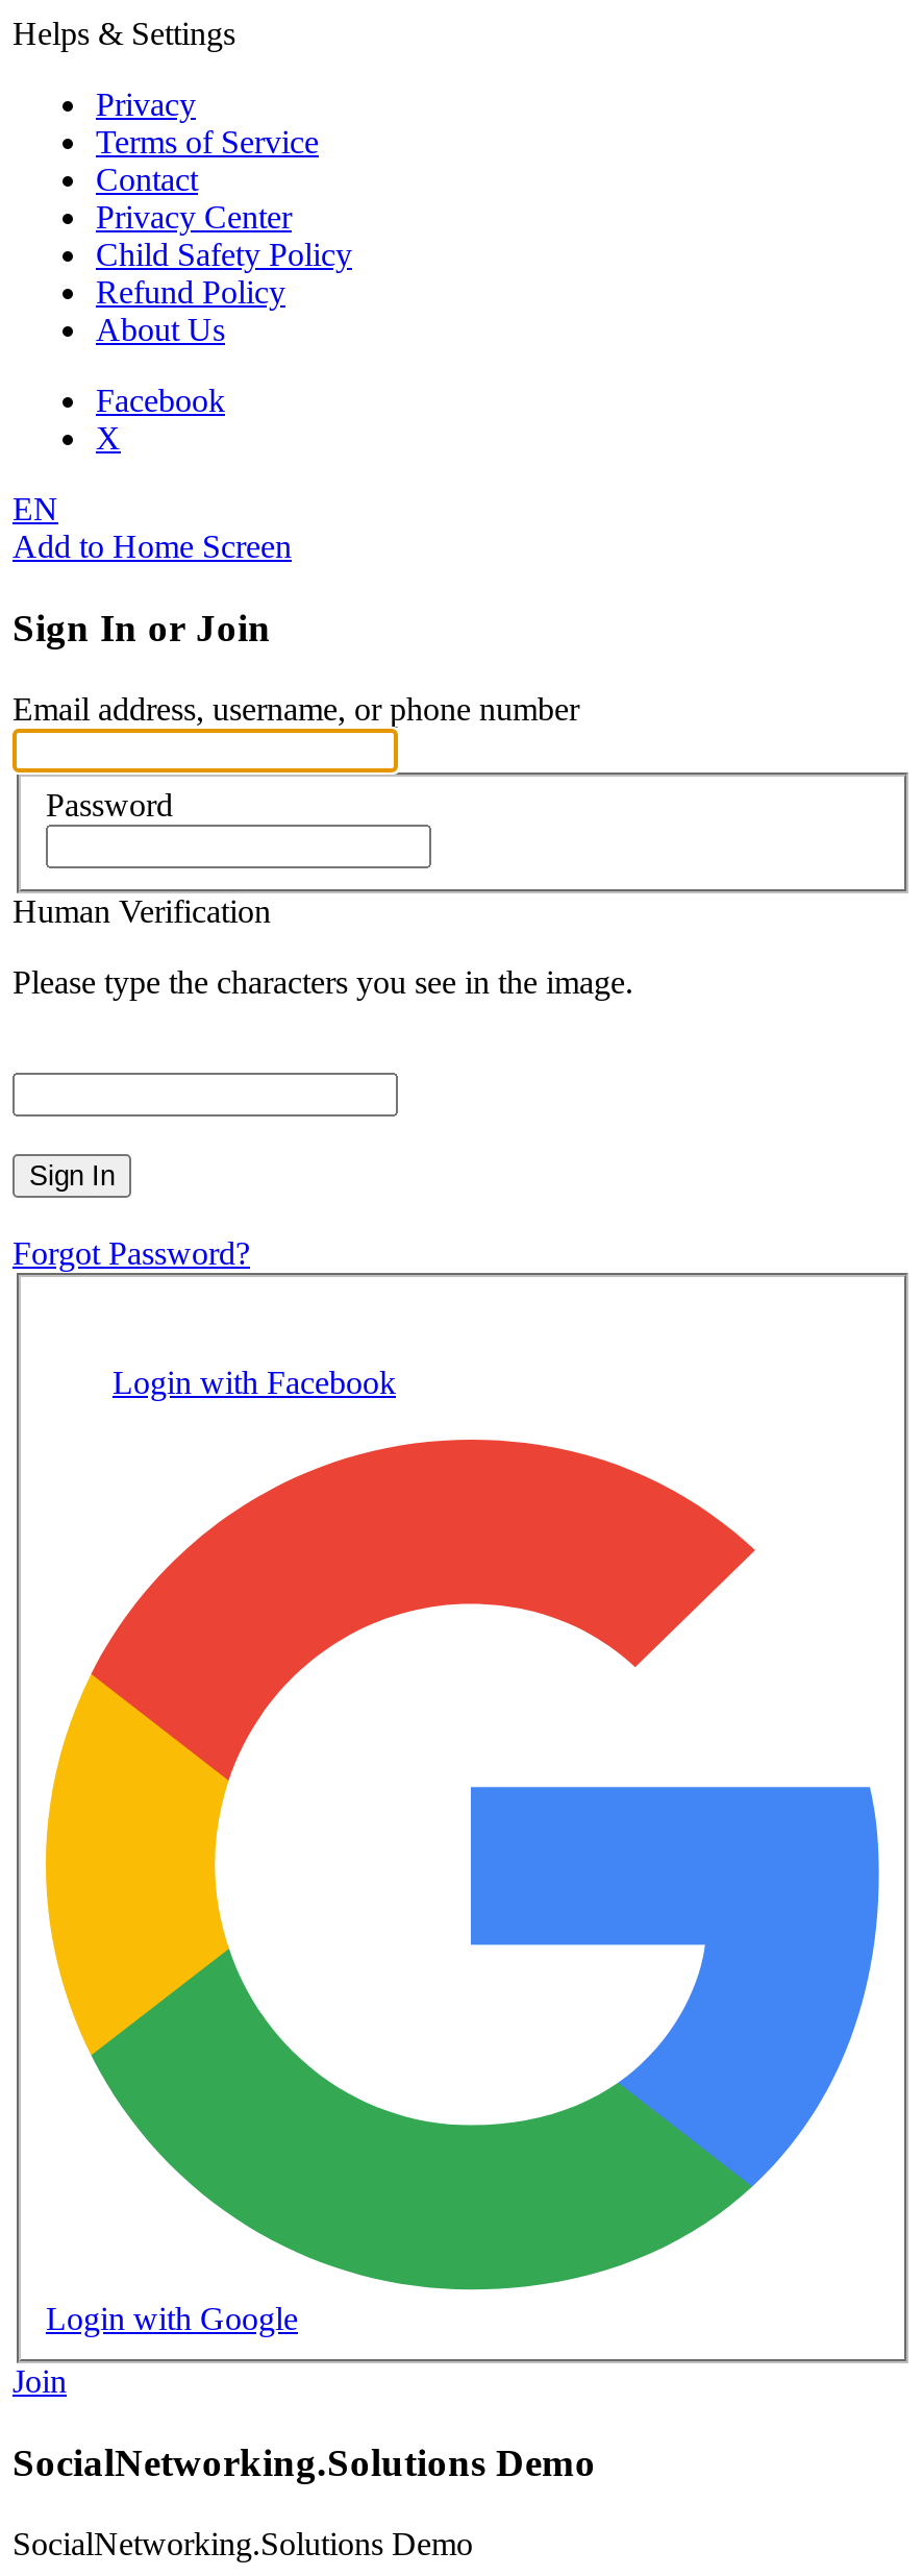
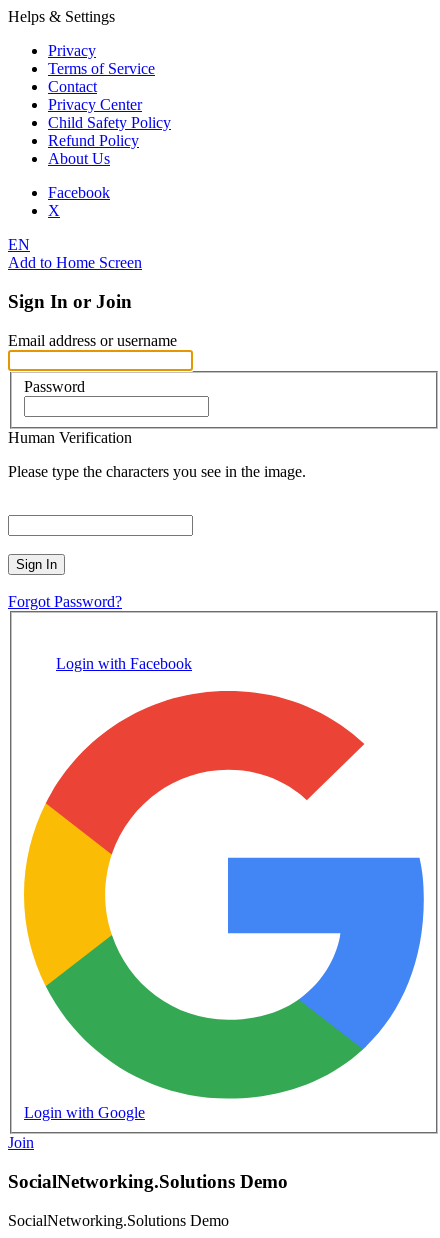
[13,691,579,726] Email address, username, or phone number -> [8,332,177,349] Email address or username

